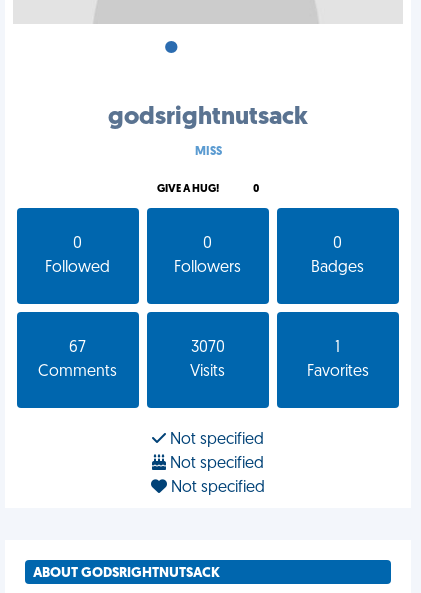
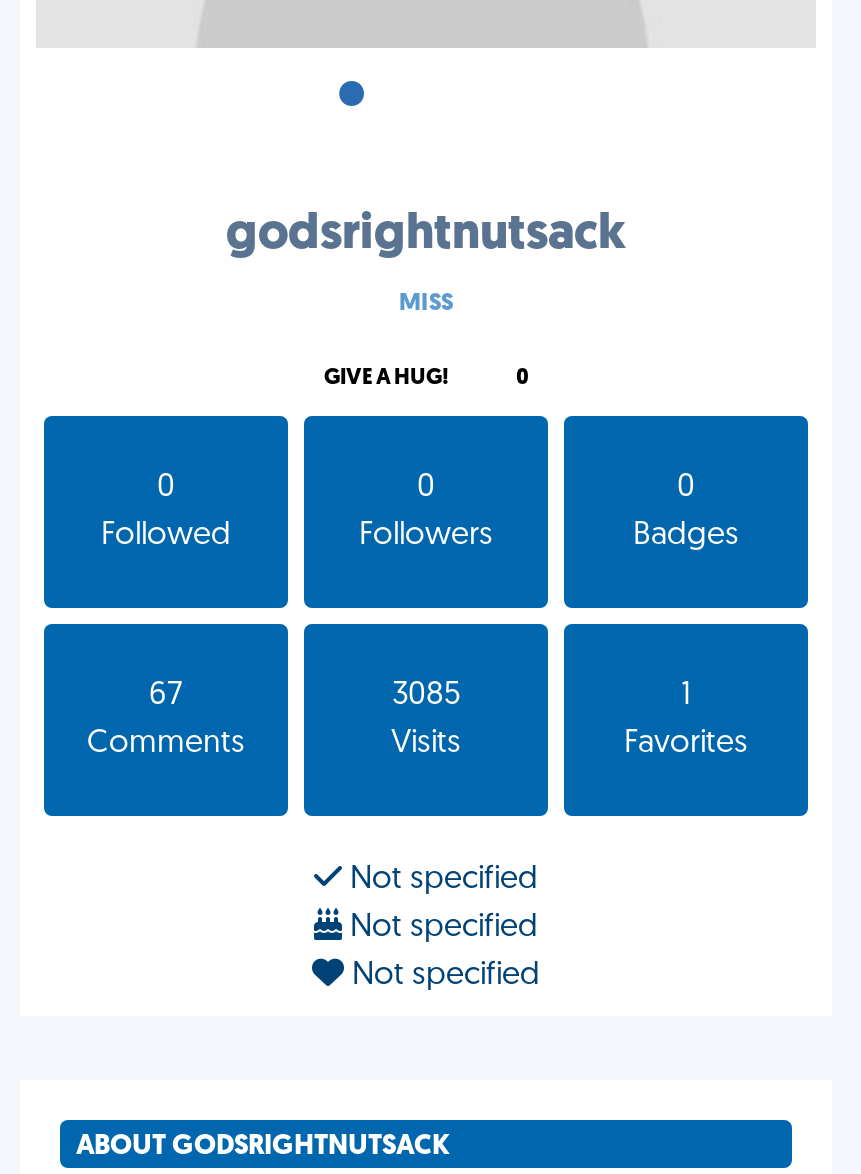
[191,340,225,356] 3070 -> [392,680,460,712] 3085

